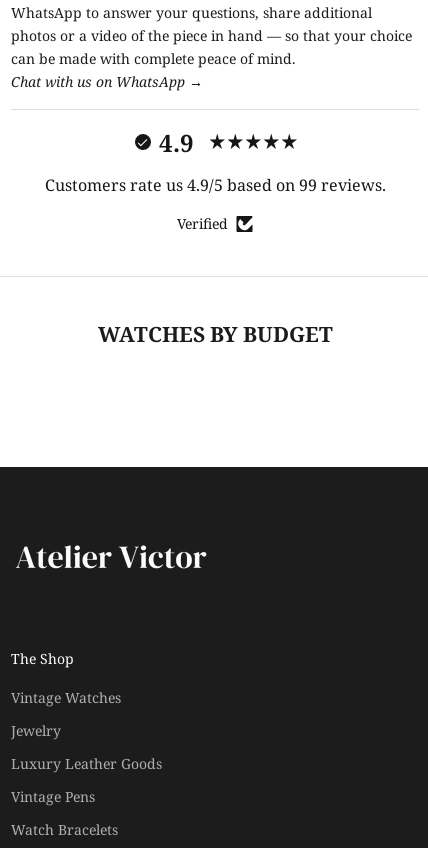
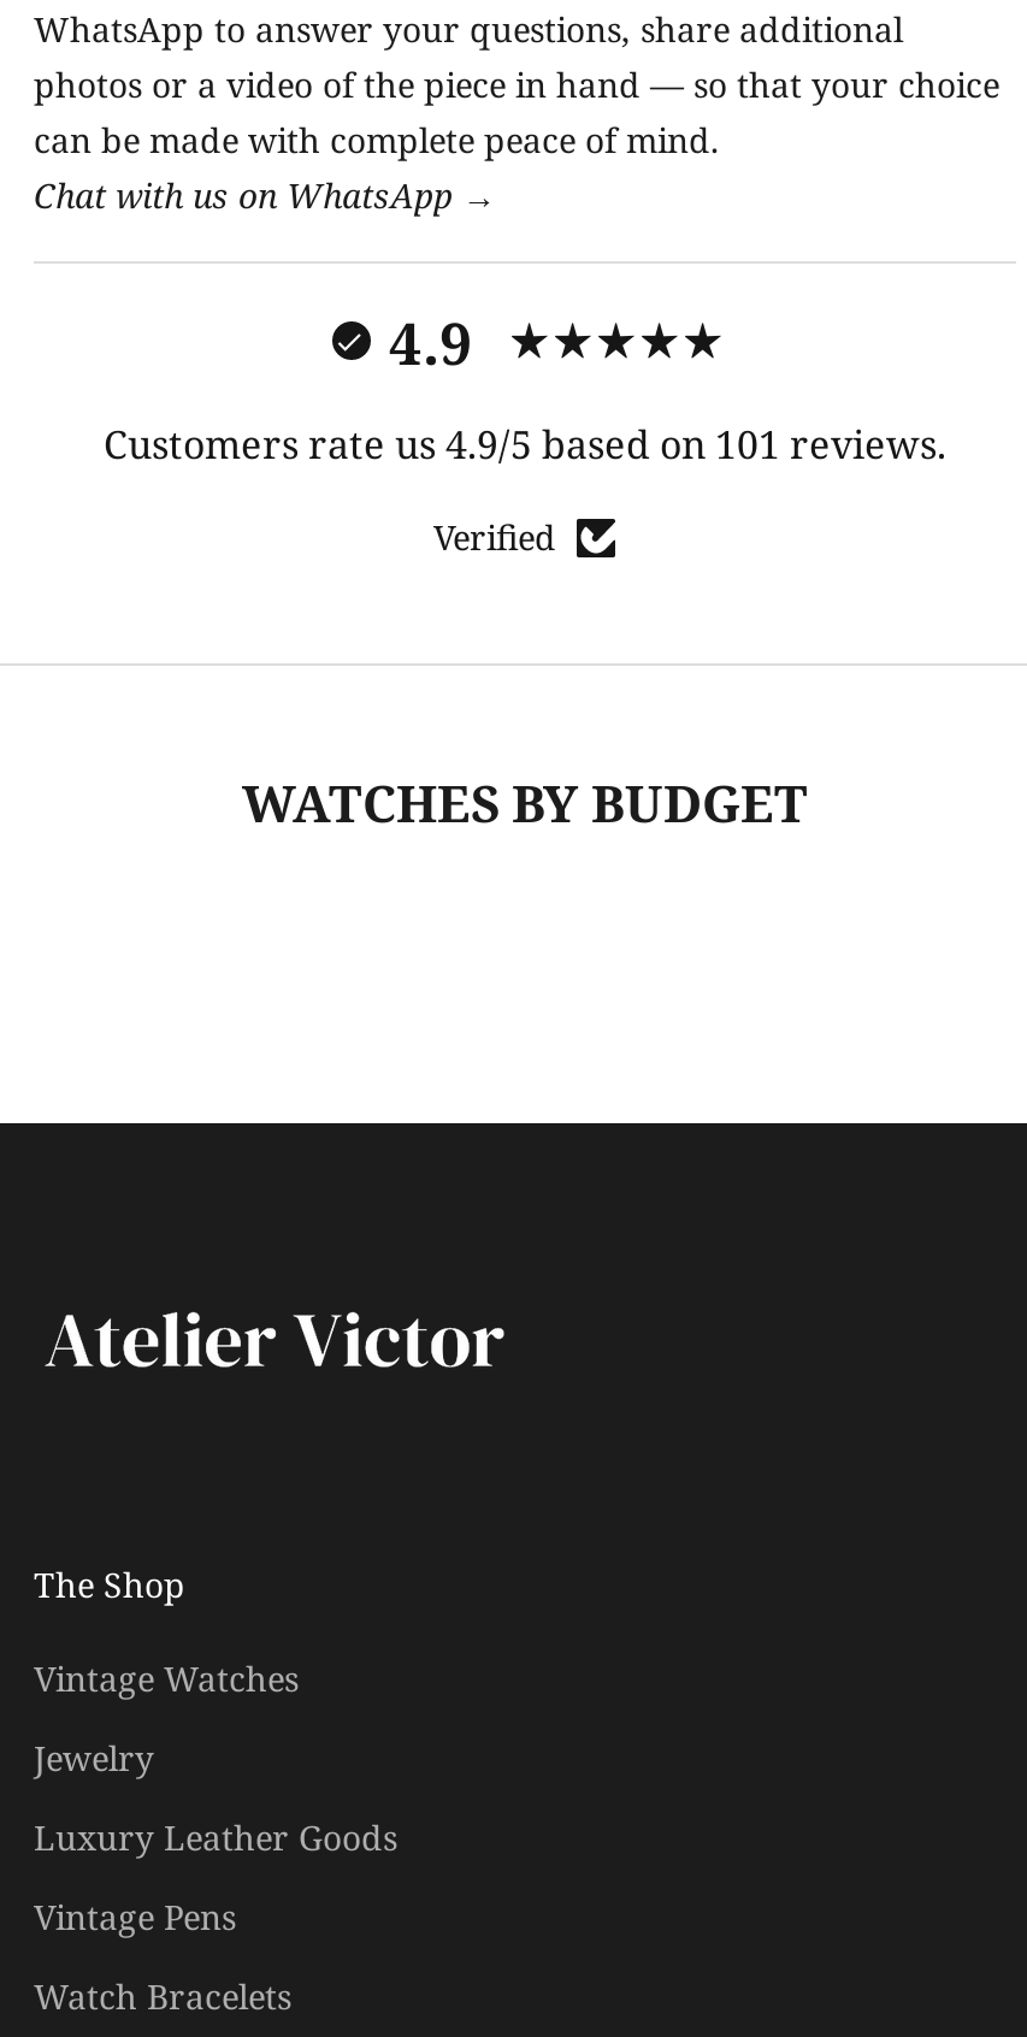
[44,174,385,196] Customers rate us 4.9/5 based on 99 reviews. -> [104,419,946,472] Customers rate us 4.9/5 based on 101 reviews.

